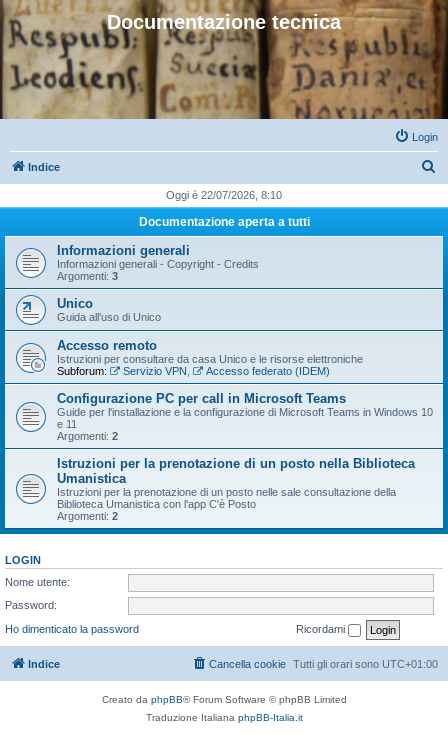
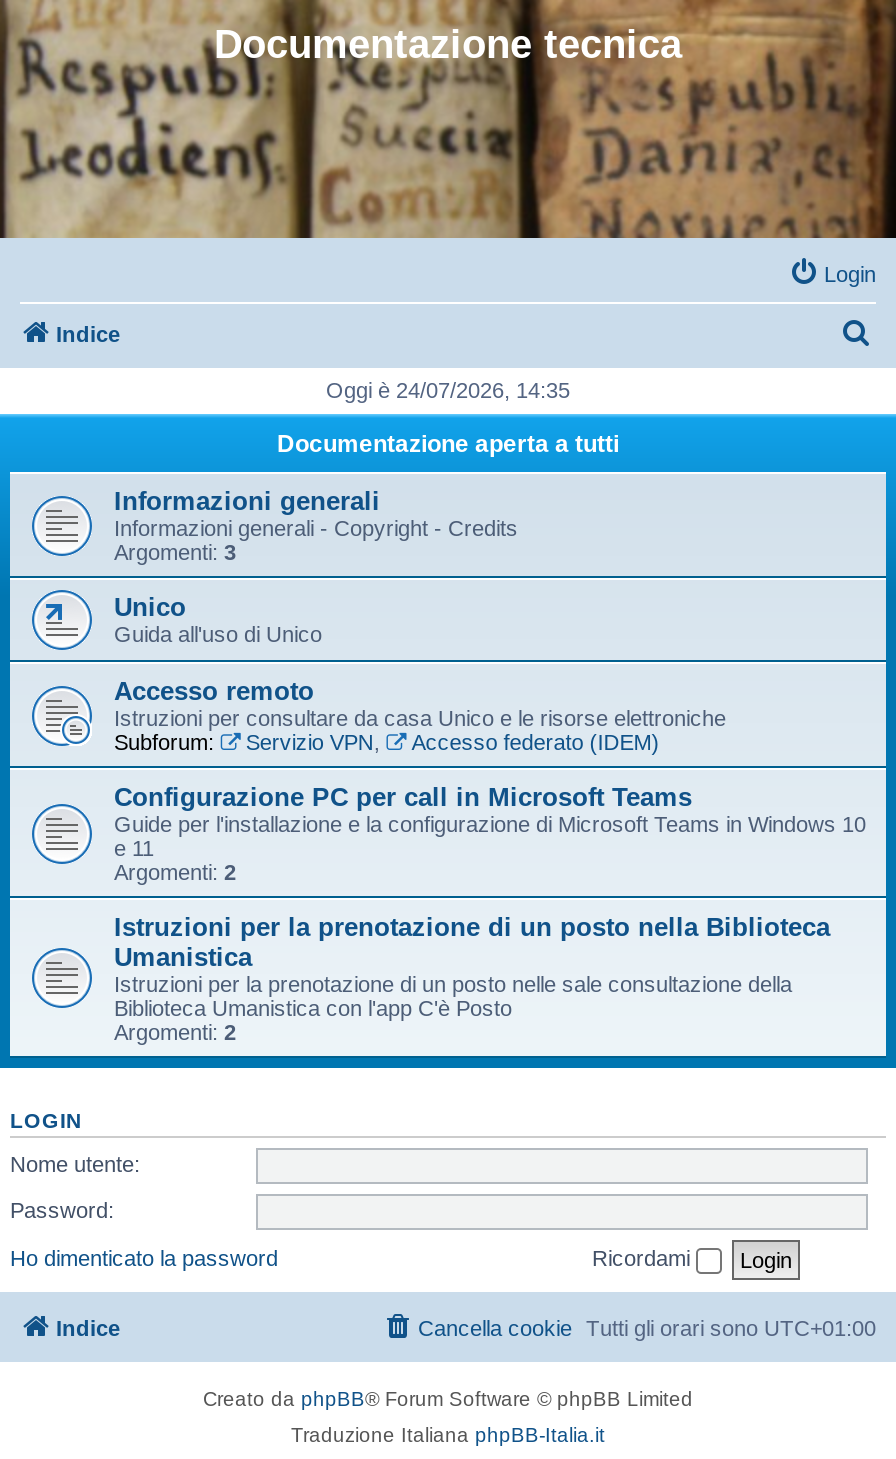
[166,189,282,201] Oggi è 22/07/2026, 8:10 -> [326,378,570,402] Oggi è 24/07/2026, 14:35

